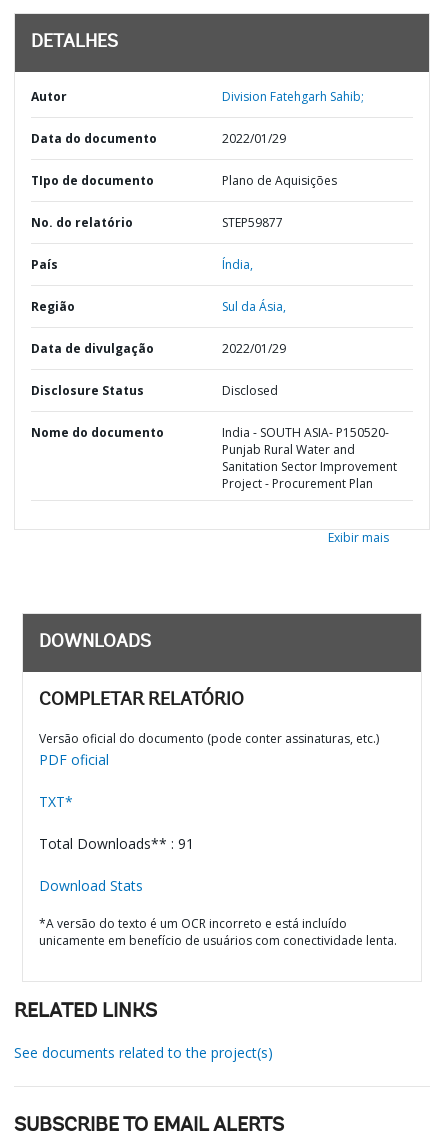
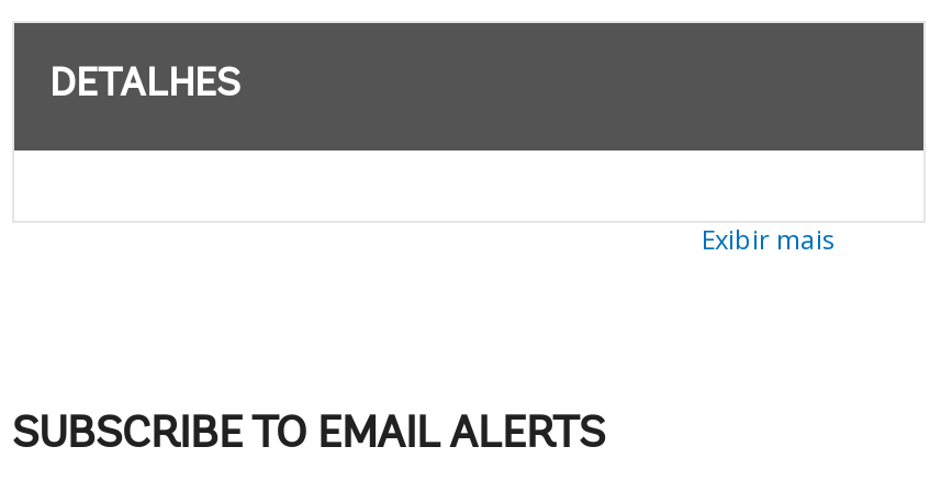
[31,88,397,492] Autor | Division Fatehgarh Sahib; | Data do documento | 2022/01/29 | TIpo de documento | Plano de Aquisições | No. do relatório | STEP59877 | País | Índia, | Região | Sul da Ásia, | Data de divulgação | 2022/01/29 | Disclosure Status | Disclosed | Nome do documento | India - SOUTH ASIA- P150520- | Punjab Rural Water and | Sanitation Sector Improvement | Project - Procurement Plan -> none
[39,634,397,949] DOWNLOADS | COMPLETAR RELATÓRIO | Versão oficial do documento (pode conter assinaturas, etc.) | PDF oficial | TXT* | Total Downloads** : 91 | Download Stats | *A versão do texto é um OCR incorreto e está incluído | unicamente em benefício de usuários com conectividade lenta. -> none
[14,1002,273,1062] RELATED LINKS | See documents related to the project(s) -> none

